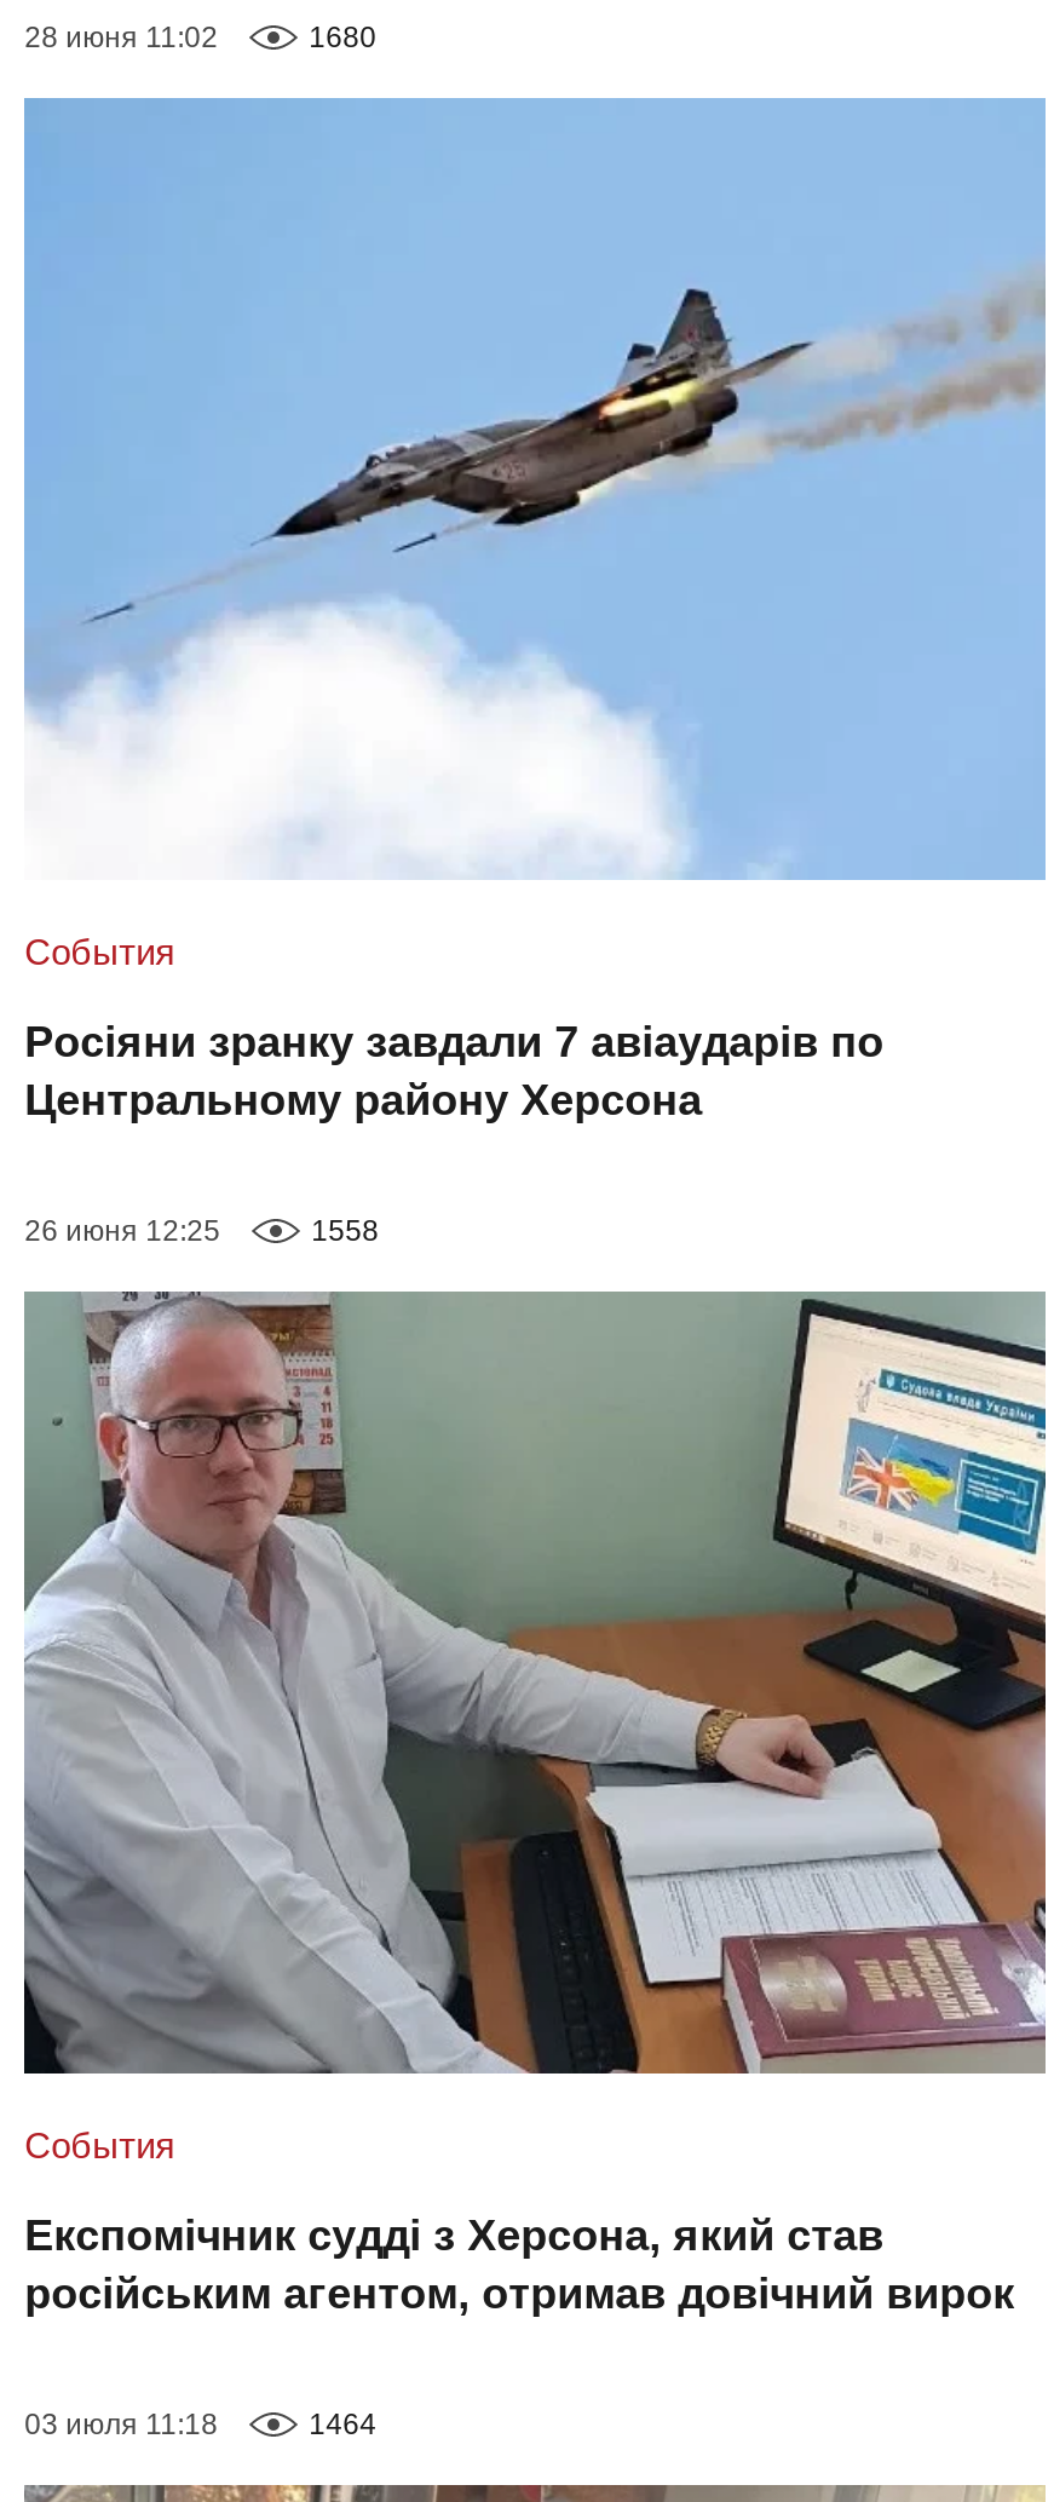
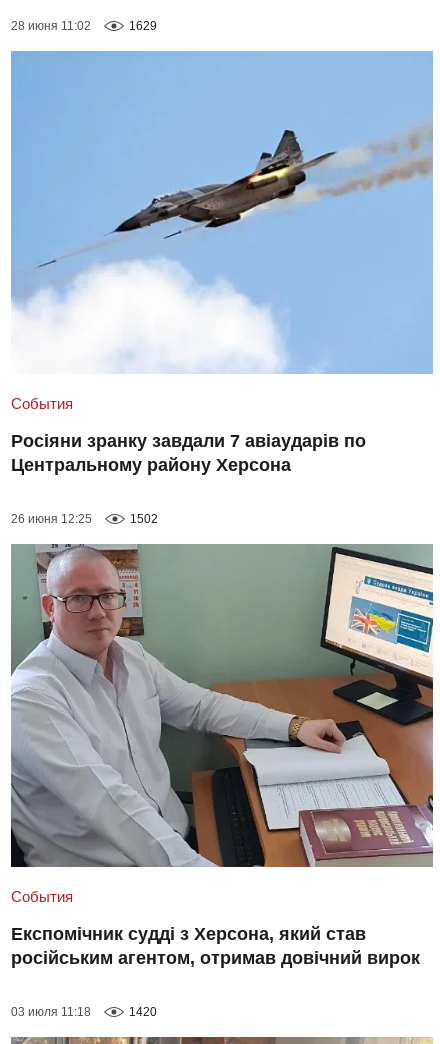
[309,21,377,54] 1680 -> [129,19,157,33] 1629
[311,1215,379,1248] 1558 -> [130,512,158,526] 1502
[309,2408,377,2442] 1464 -> [129,1005,157,1019] 1420

